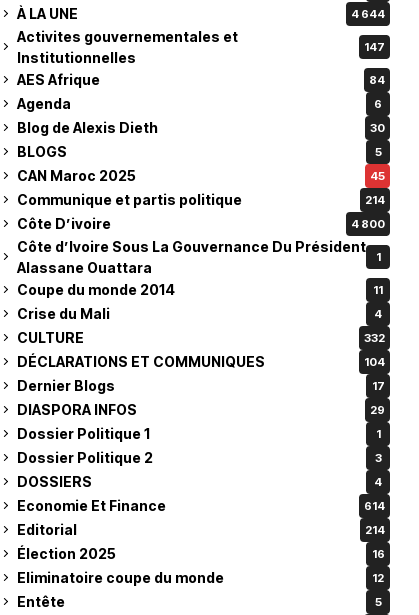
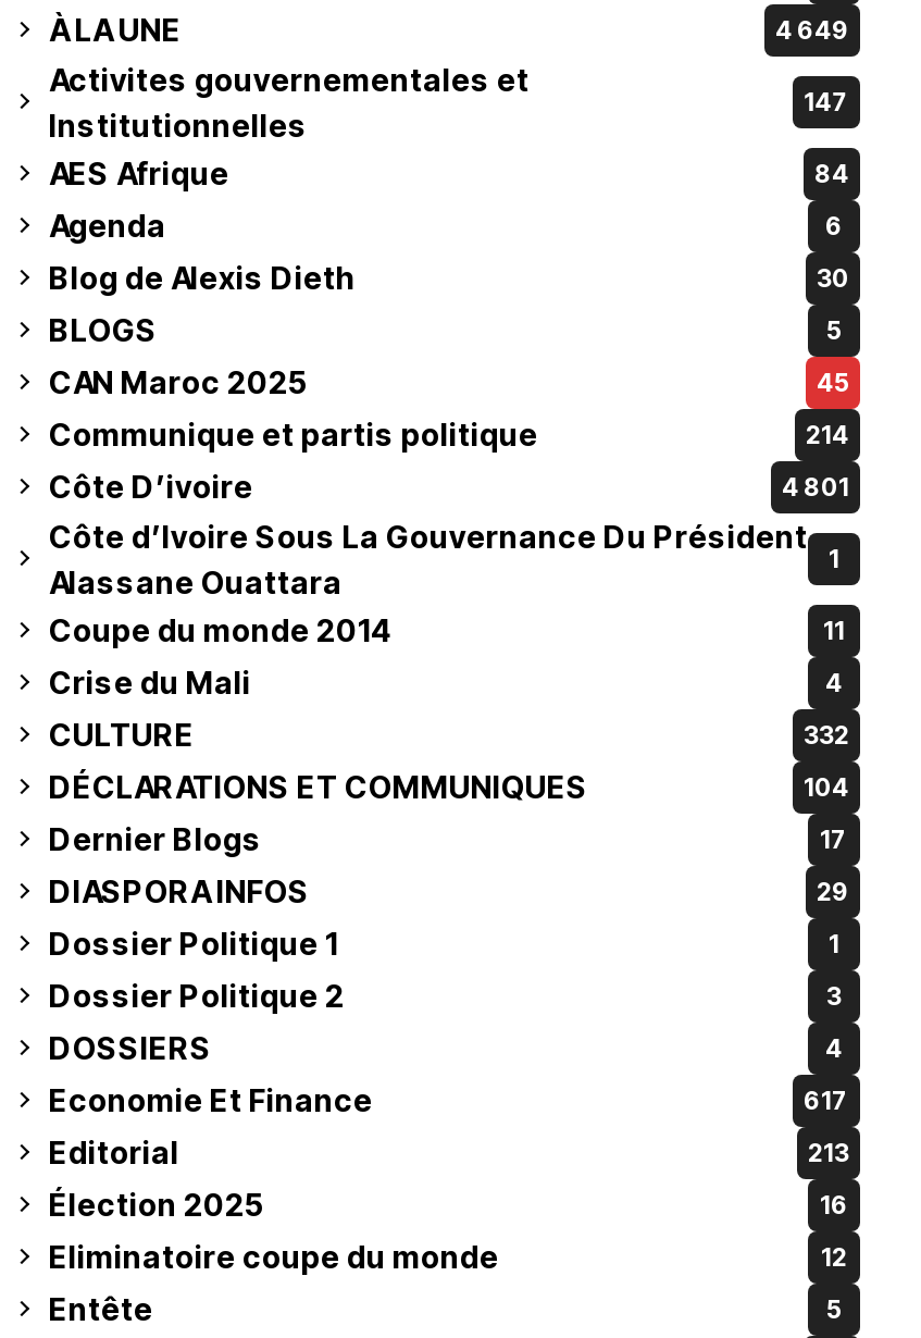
[351,7,385,21] 4 644 -> [775,15,849,45] 4 649
[351,217,385,231] 4 800 -> [782,472,849,502] 4 801
[364,499,385,513] 614 -> [804,1085,849,1116] 617
[365,523,385,537] 214 -> [808,1137,849,1168] 213

